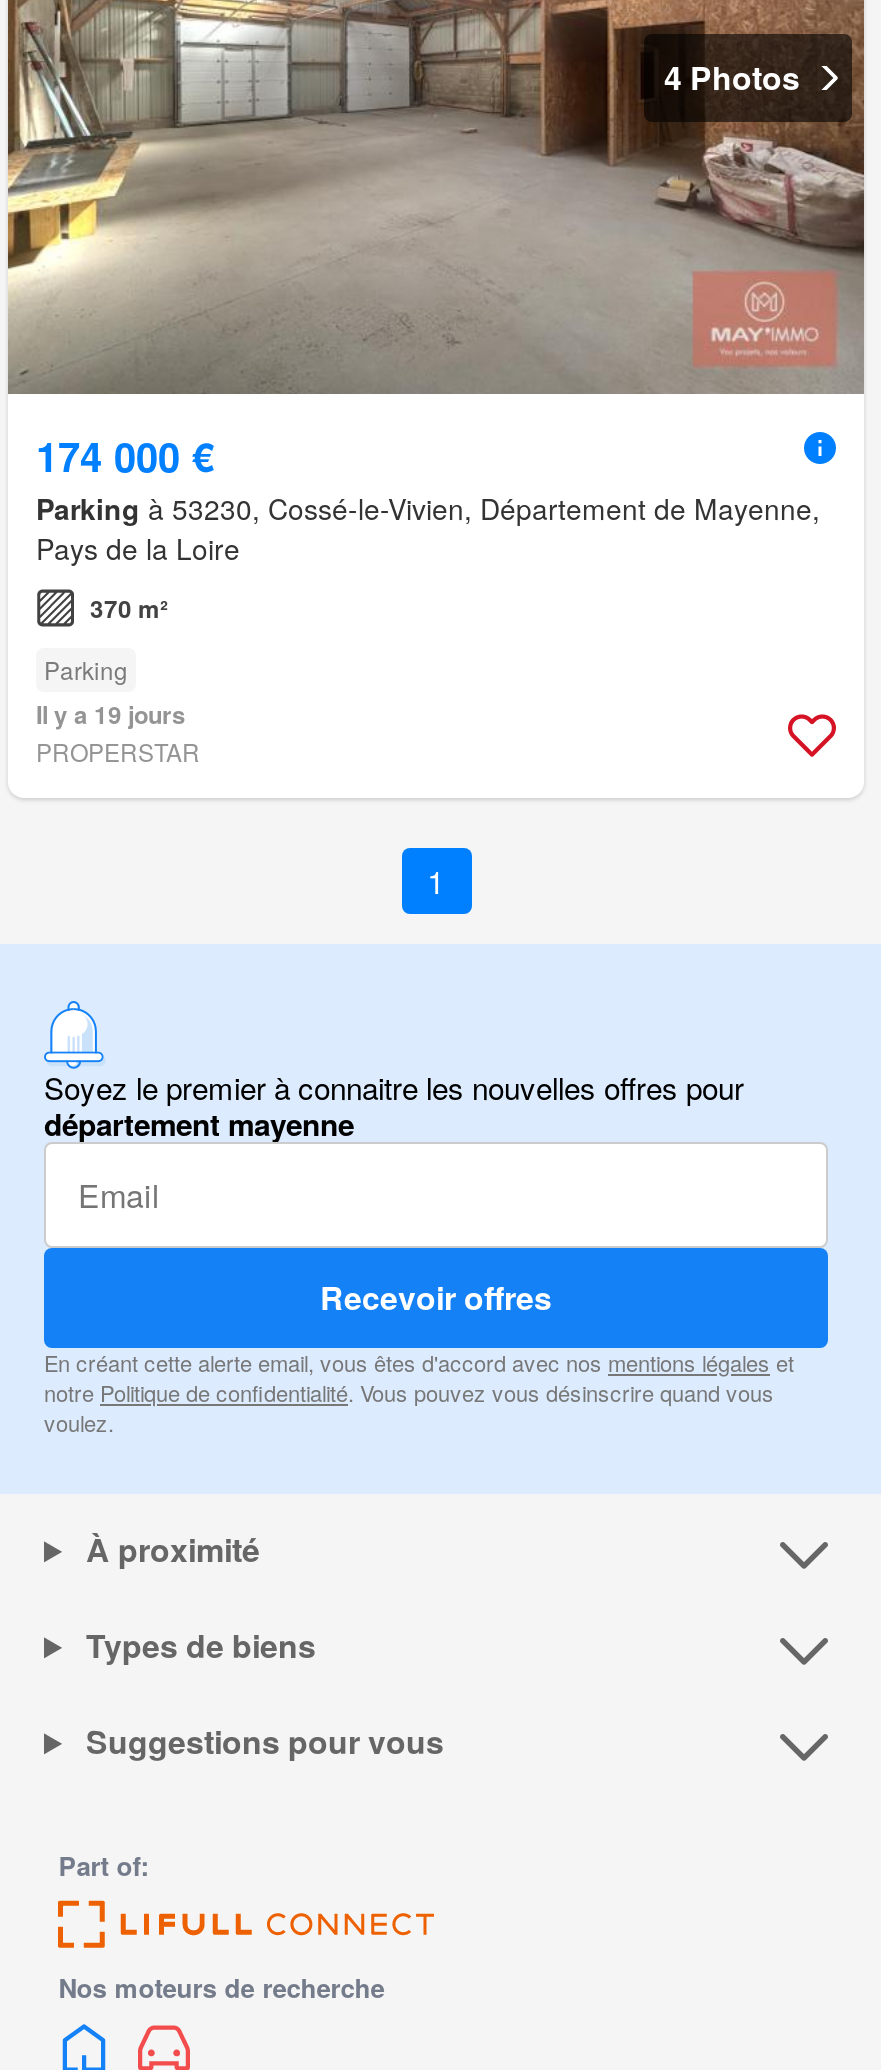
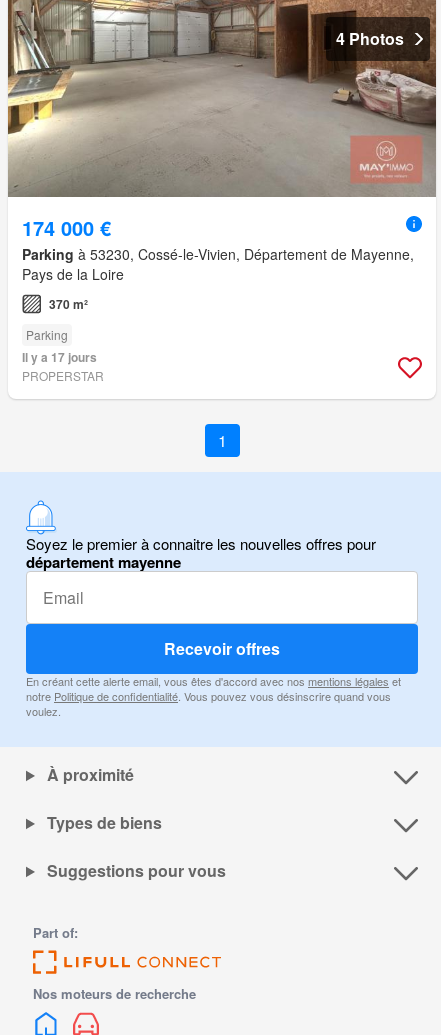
[36,696,186,732] Il y a 19 jours -> [22,348,97,366] Il y a 17 jours

